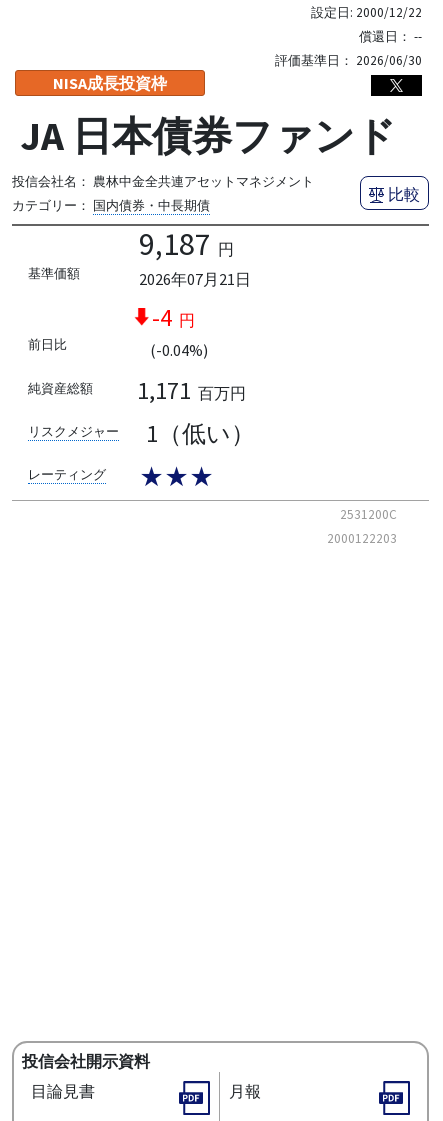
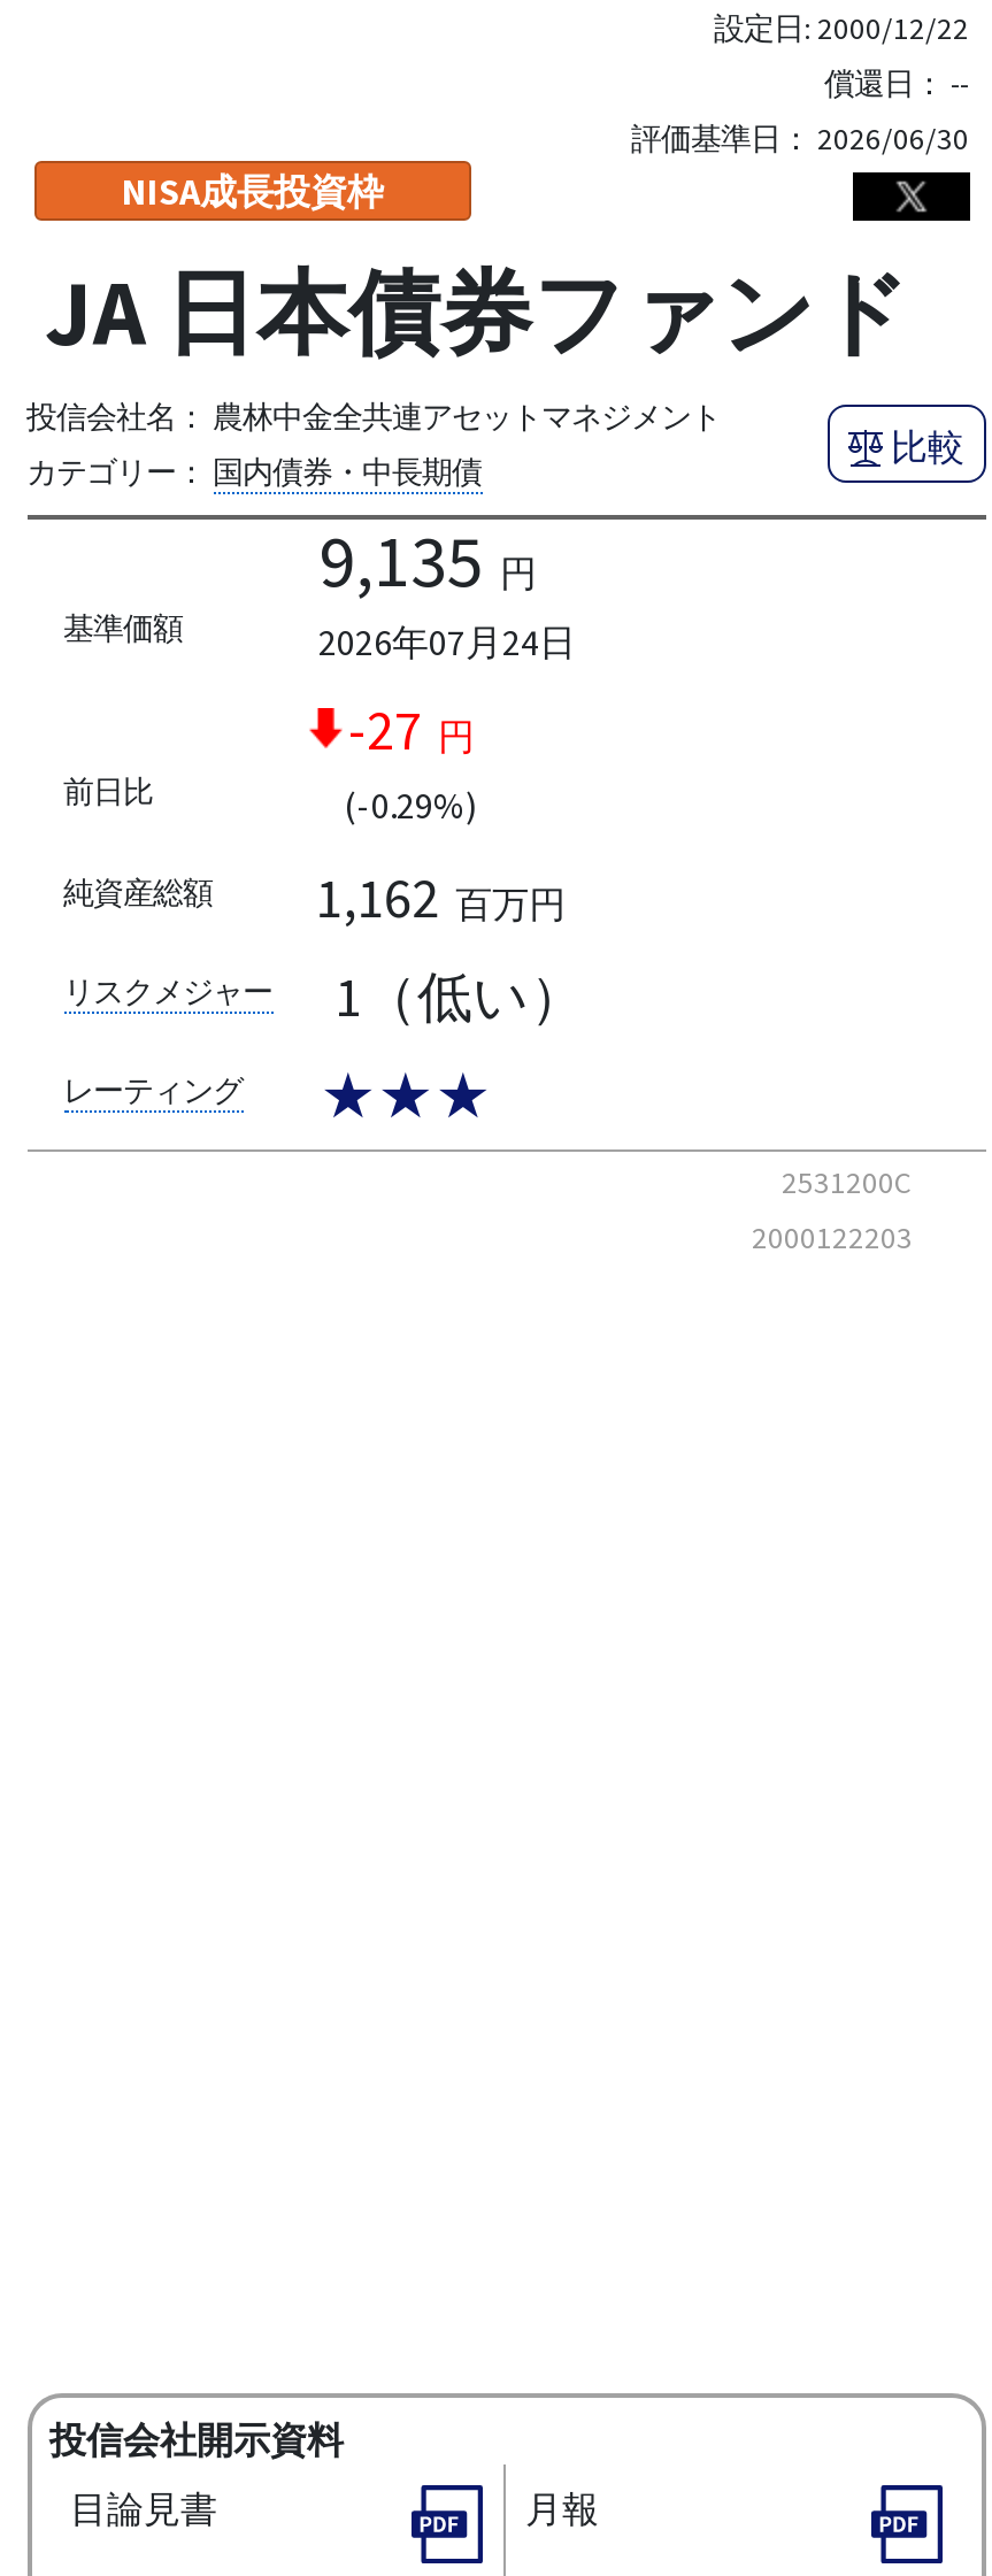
[138,224,233,264] 9,187 円 -> [318,514,537,606] 9,135 円
[138,269,250,289] 2026年07月21日 -> [318,618,576,663] 2026年07月24日
[151,302,194,333] -4 円 -> [348,693,475,765] -27 円
[149,340,207,360] (-0.04%) -> [344,781,477,827] (-0.29%)
[137,375,246,406] 1,171 百万円 -> [315,862,566,933] 1,162 百万円

